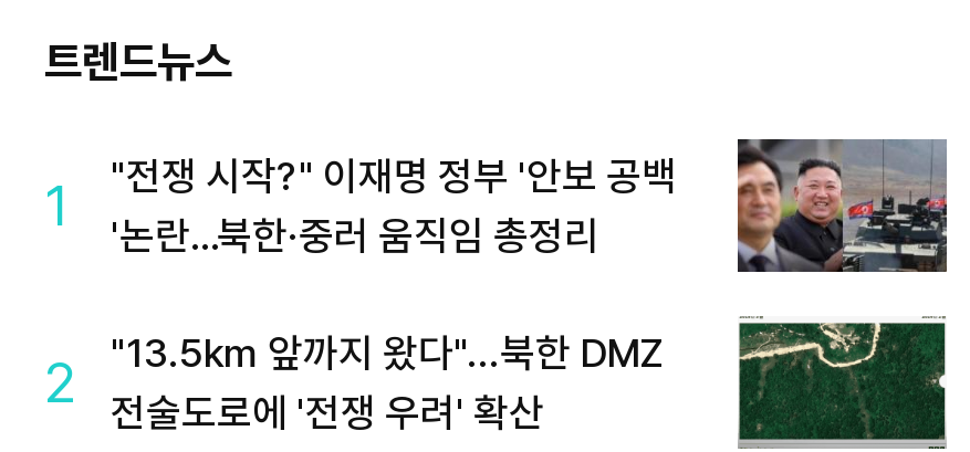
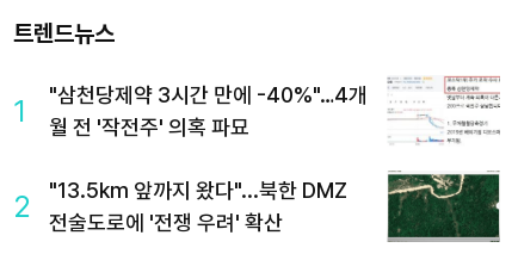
[111,137,949,274] [image] | "전쟁 시작?" 이재명 정부 '안보 공백 | '논란…북한·중러 움직임 총정리 -> [49,75,500,147] [image] | "삼천당제약 3시간 만에 -40%"…4개 | 월 전 '작전주' 의혹 파묘

